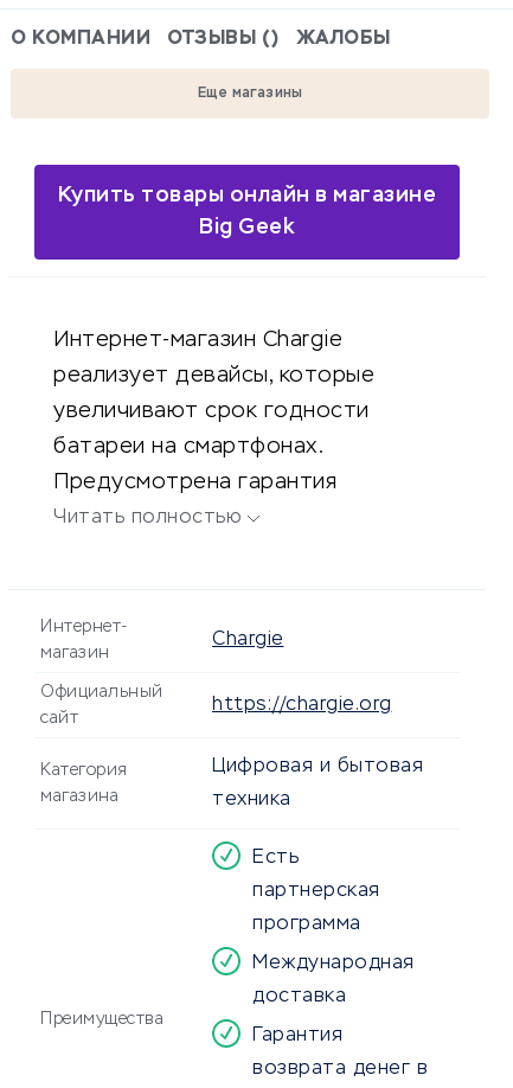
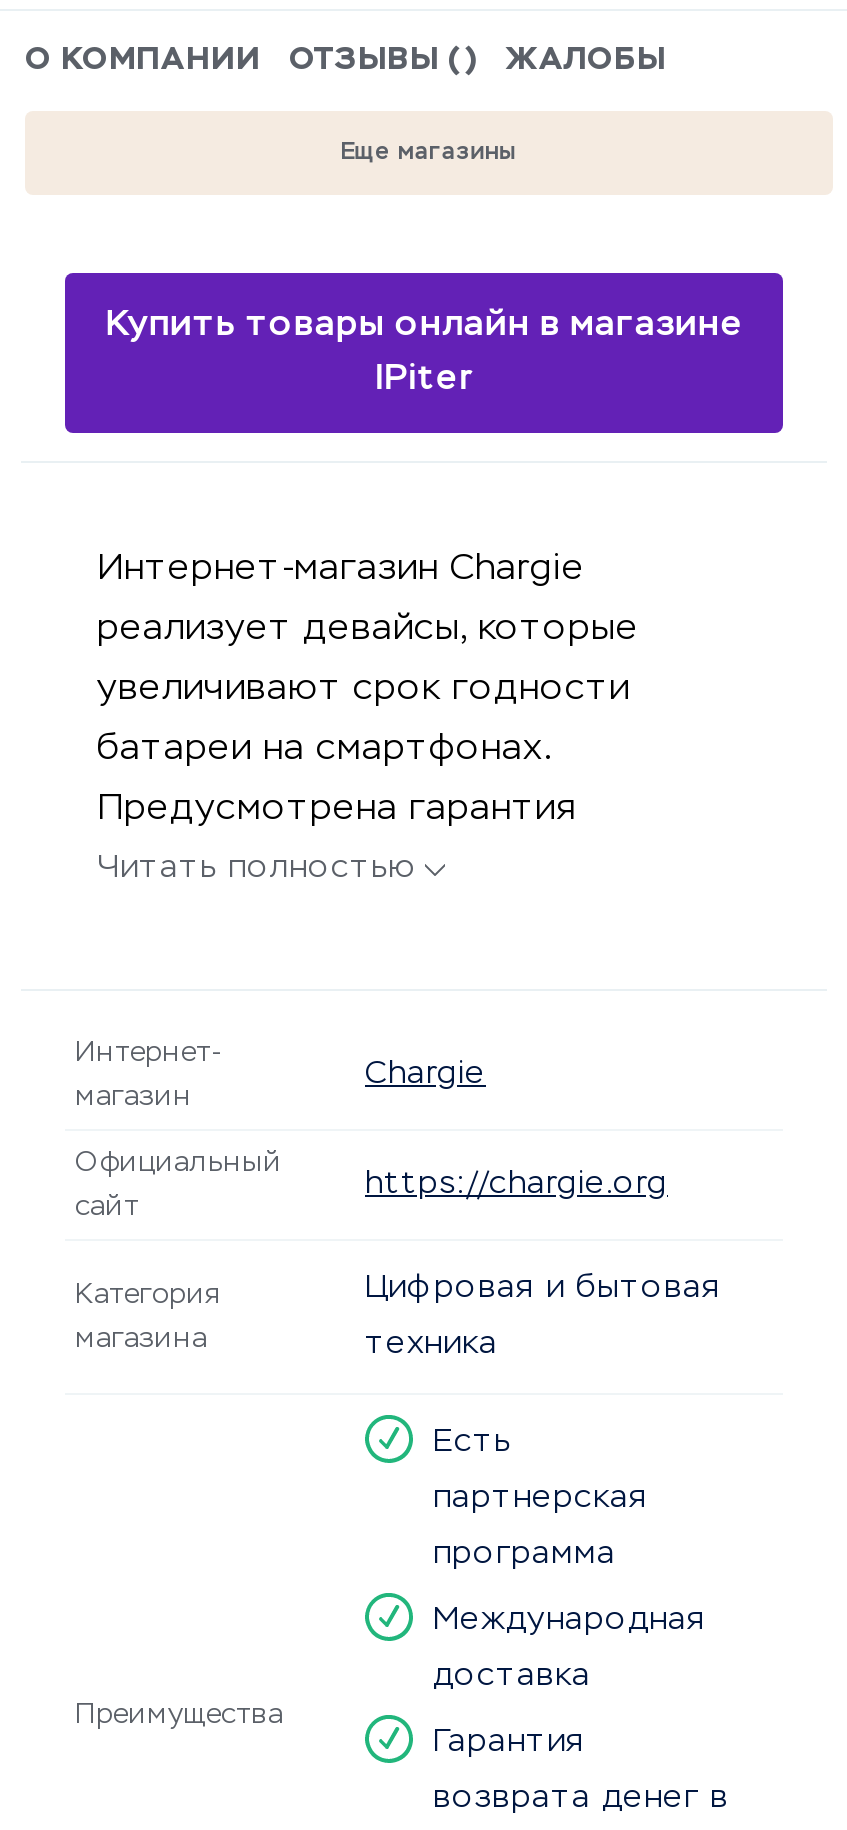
[199,217,295,239] Big Geek -> [374,362,474,398] IPiter

